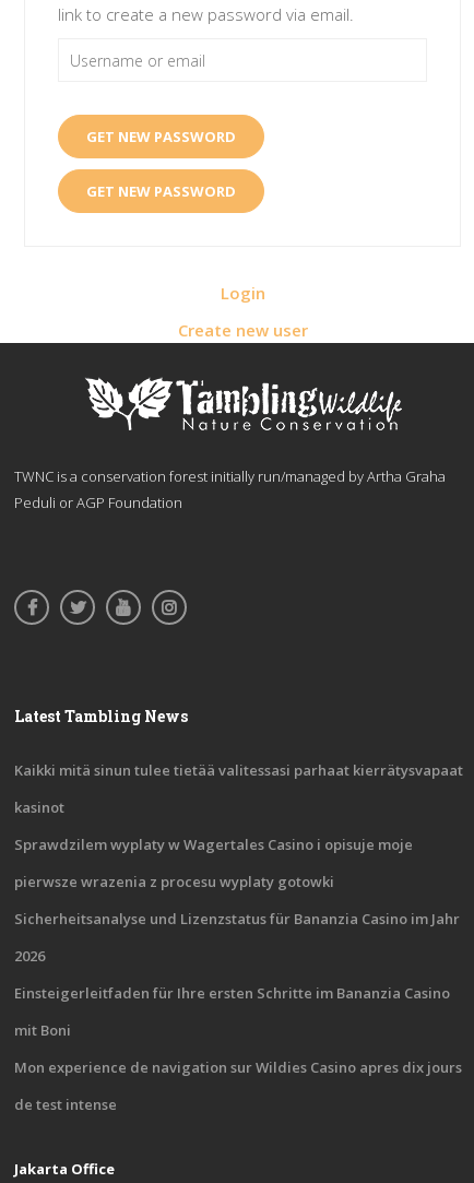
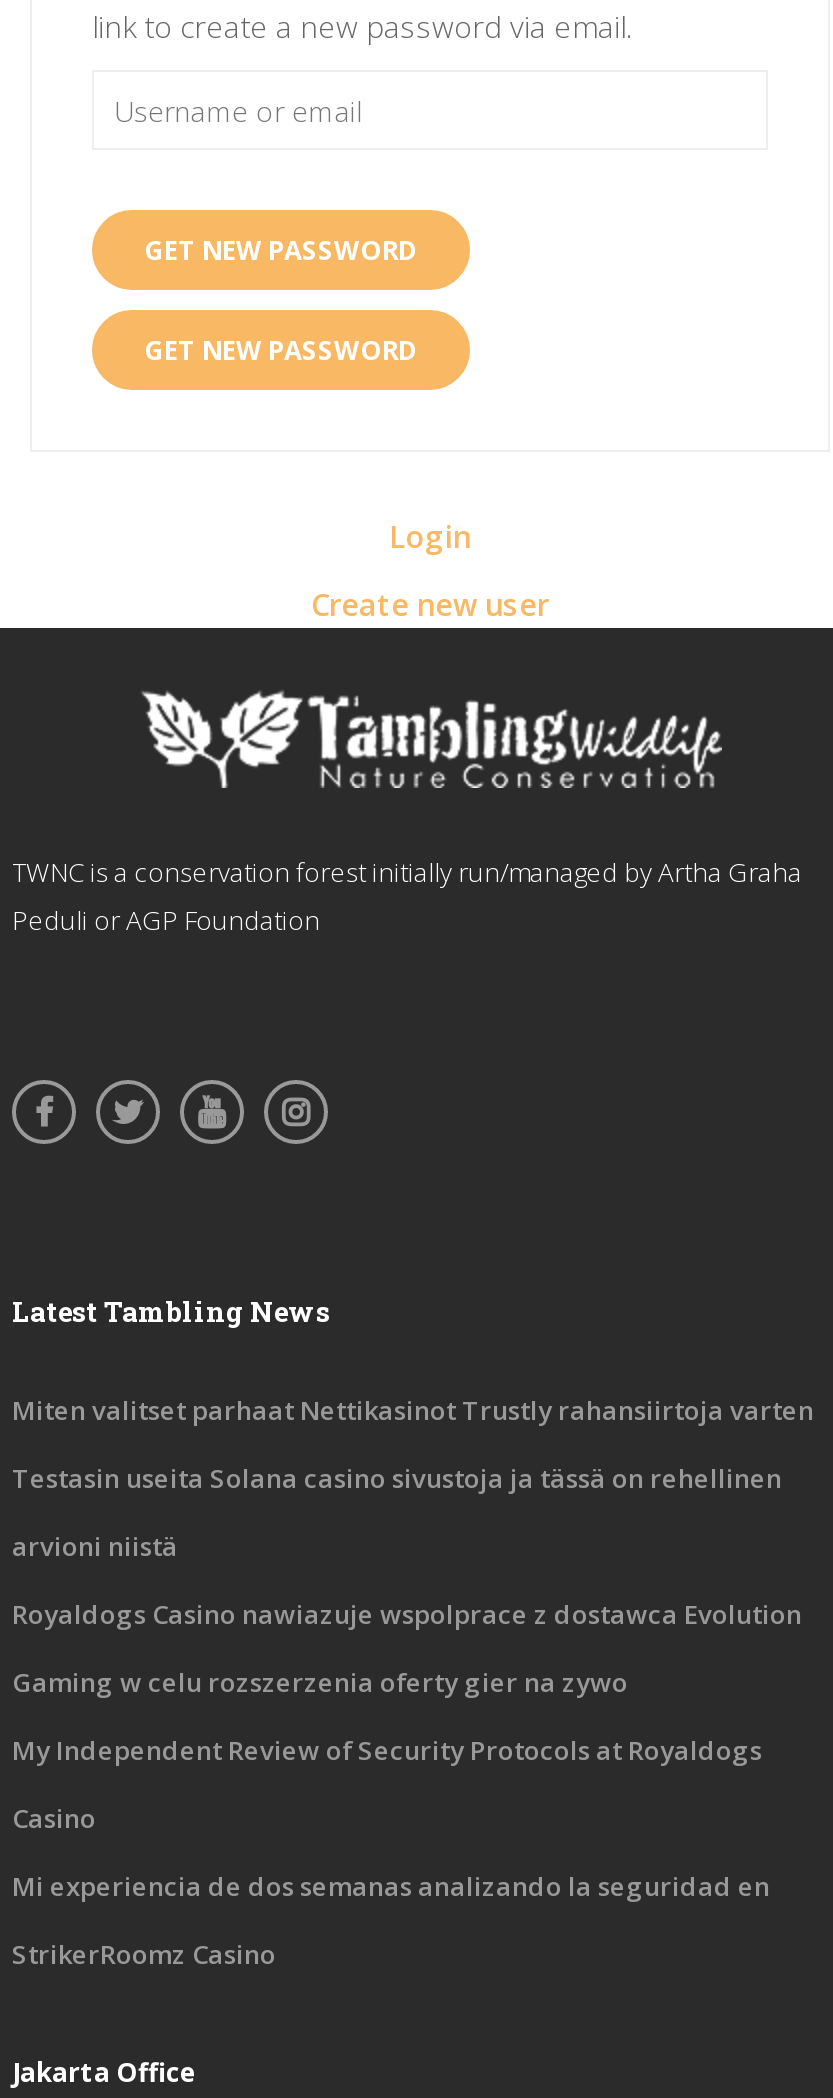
[14,760,463,1114] Kaikki mitä sinun tulee tietää valitessasi parhaat kierrätysvapaat | kasinot | Sprawdzilem wyplaty w Wagertales Casino i opisuje moje | pierwsze wrazenia z procesu wyplaty gotowki | Sicherheitsanalyse und Lizenzstatus für Bananzia Casino im Jahr | 2026 | Einsteigerleitfaden für Ihre ersten Schritte im Bananzia Casino | mit Boni | Mon experience de navigation sur Wildies Casino apres dix jours | de test intense -> [12,1392,814,1972] Miten valitset parhaat Nettikasinot Trustly rahansiirtoja varten | Testasin useita Solana casino sivustoja ja tässä on rehellinen | arvioni niistä | Royaldogs Casino nawiazuje wspolprace z dostawca Evolution | Gaming w celu rozszerzenia oferty gier na zywo | My Independent Review of Security Protocols at Royaldogs | Casino | Mi experiencia de dos semanas analizando la seguridad en | StrikerRoomz Casino

